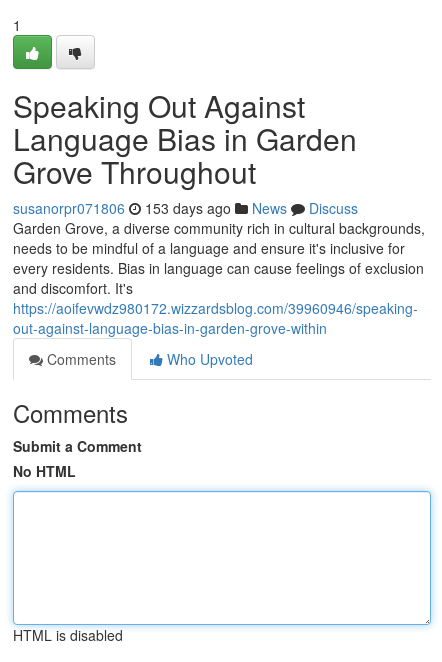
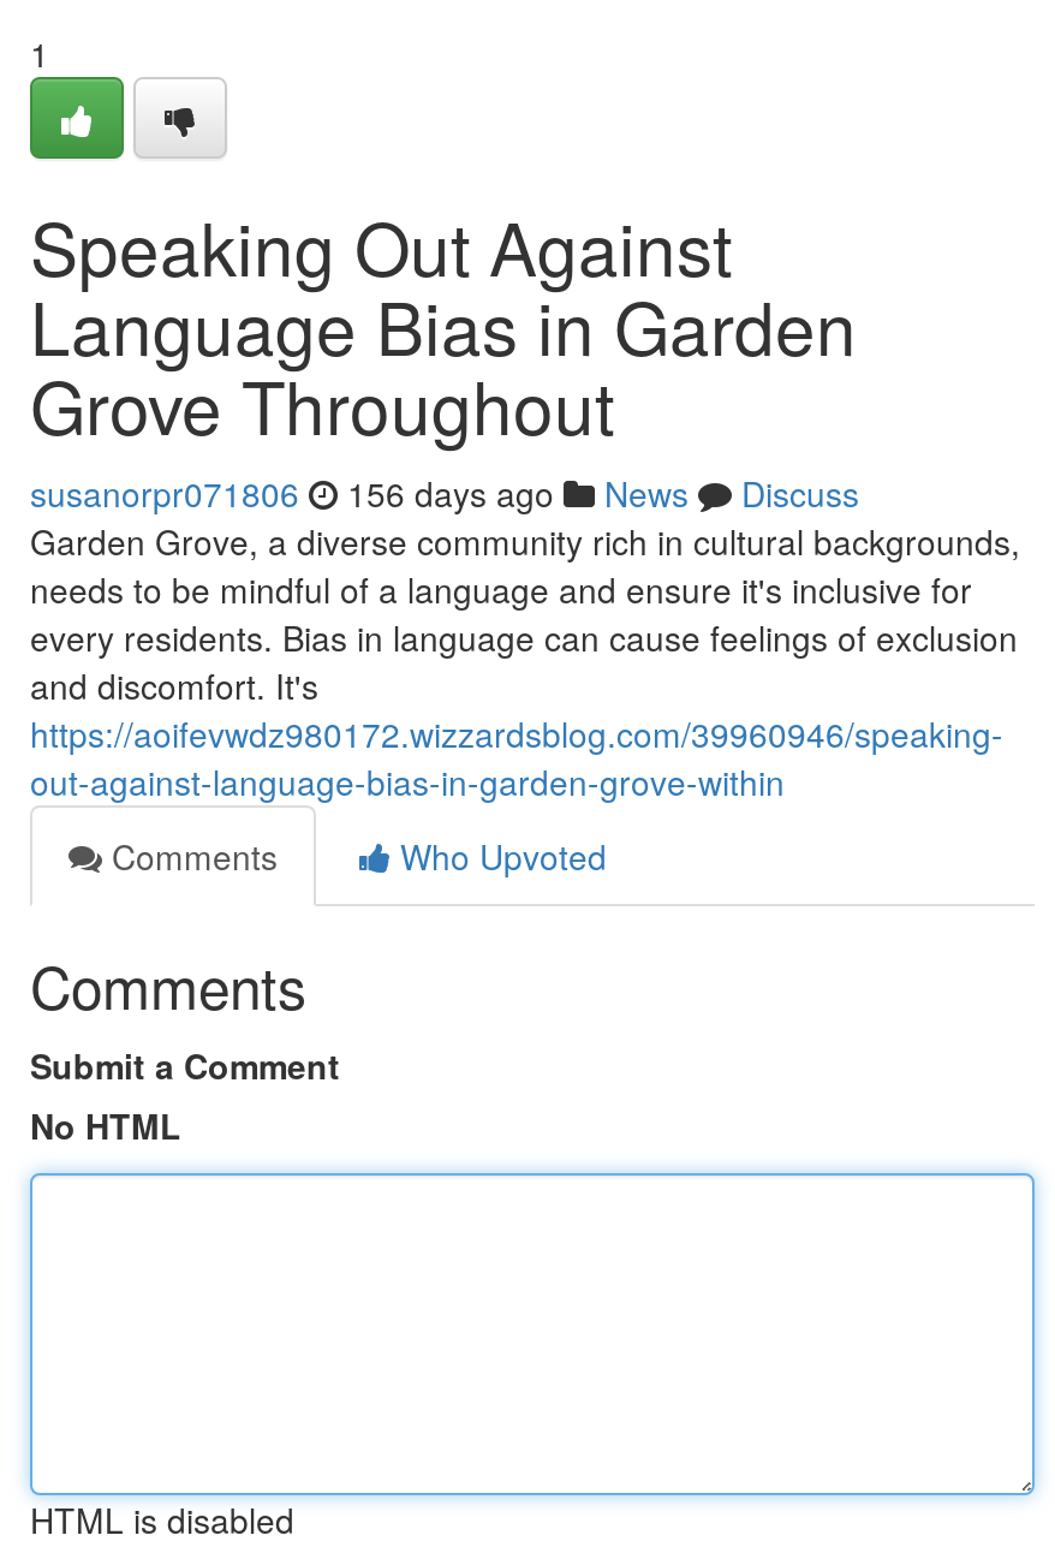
[13,198,358,218] susanorpr071806 153 days ago News Discuss -> [30,469,859,517] susanorpr071806 156 days ago News Discuss

